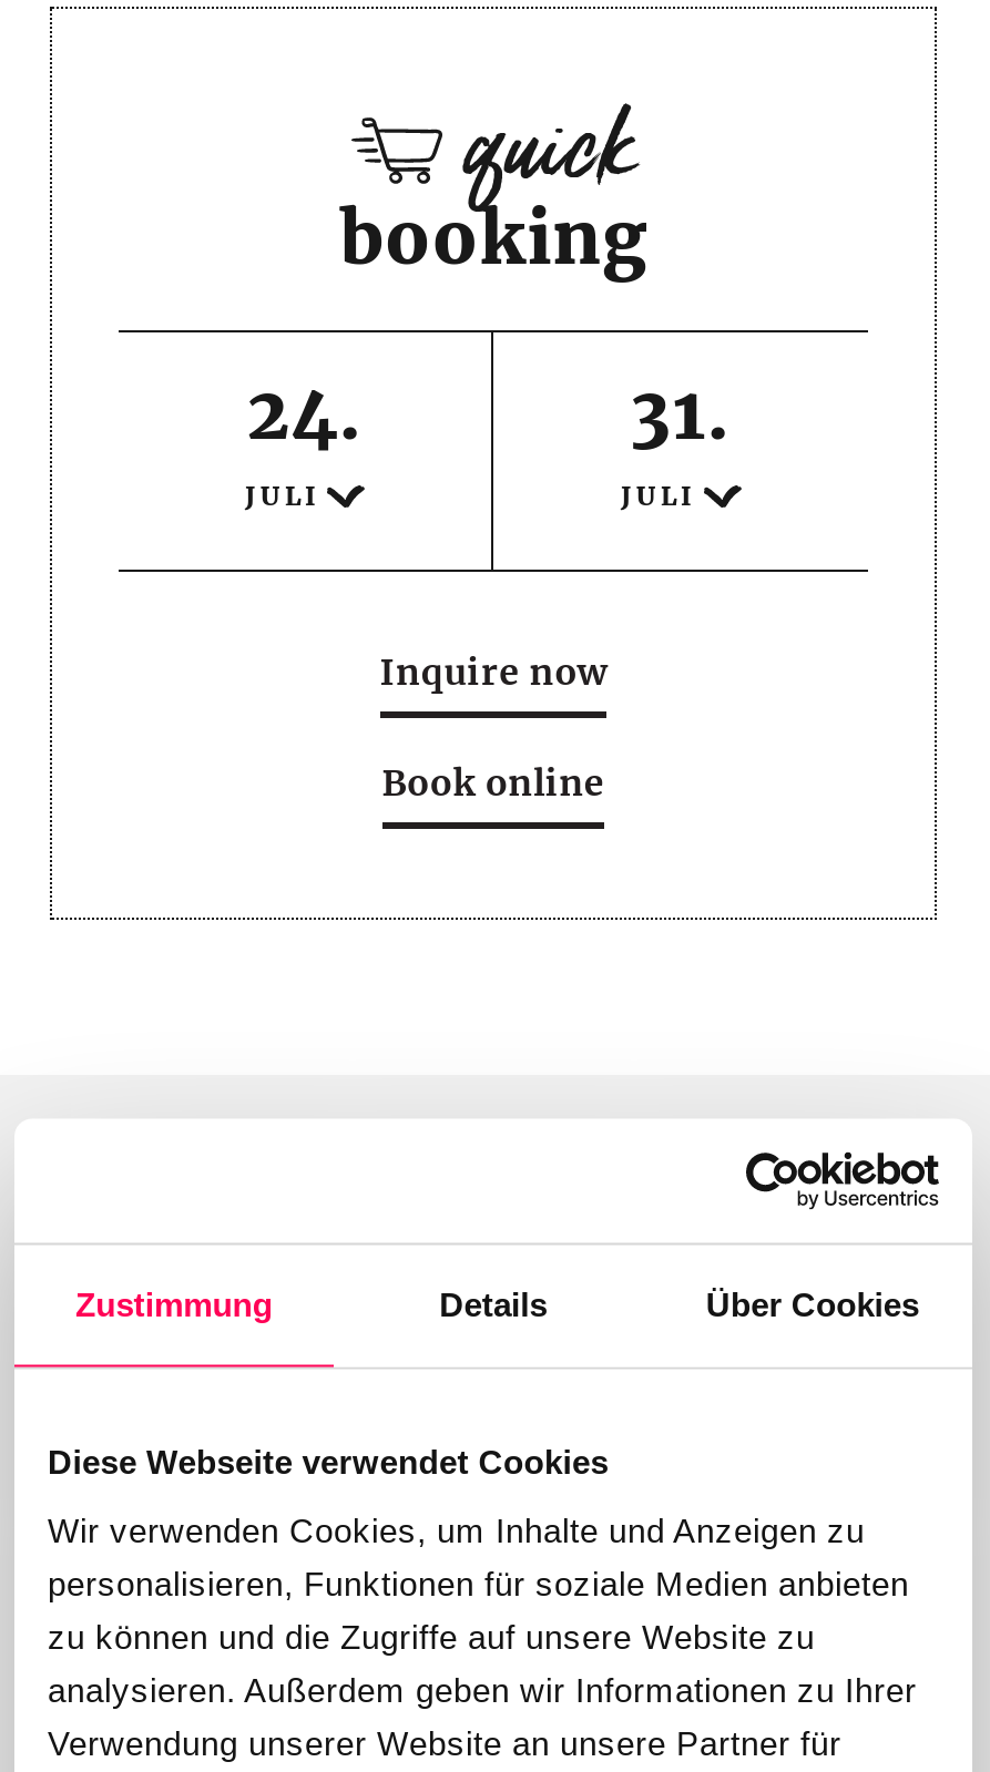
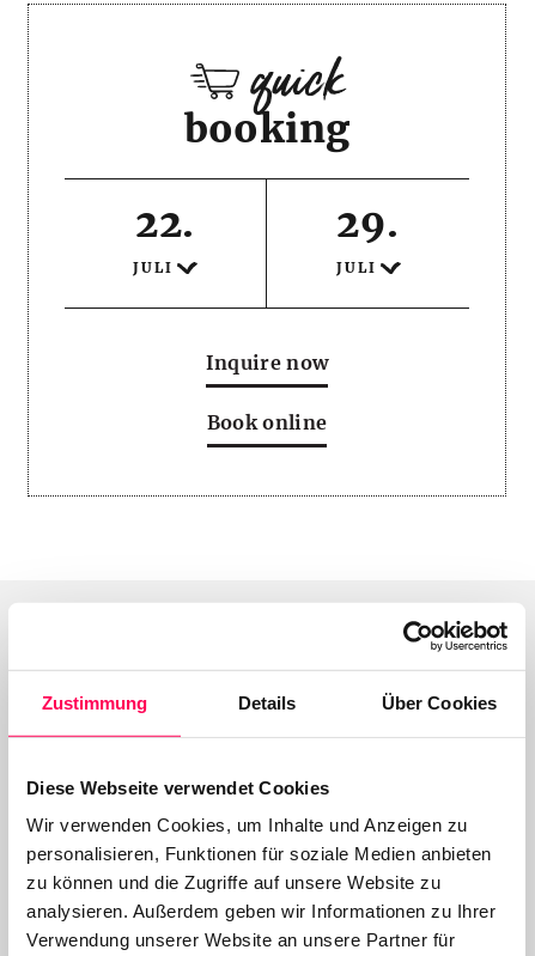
[247,370,363,459] 24. -> [135,200,195,248] 22.
[630,370,731,459] 31. -> [337,200,399,248] 29.

